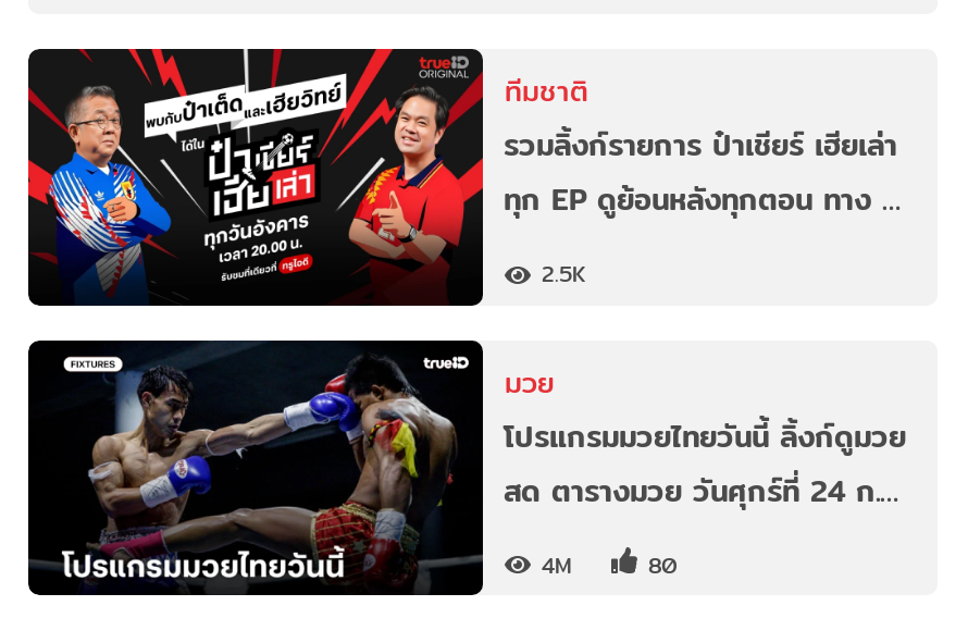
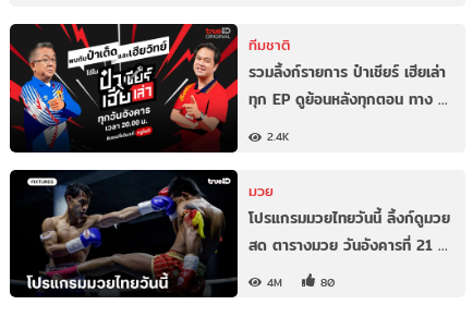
[542,256,585,291] 2.5K -> [267,128,289,145] 2.4K
[504,467,899,515] สด ตารางมวย วันศุกร์ที่ 24 ก.… -> [248,233,447,257] สด ตารางมวย วันอังคารที่ 21 …

